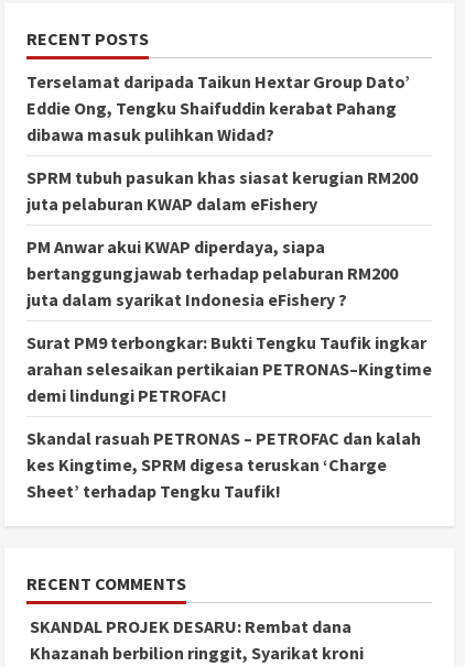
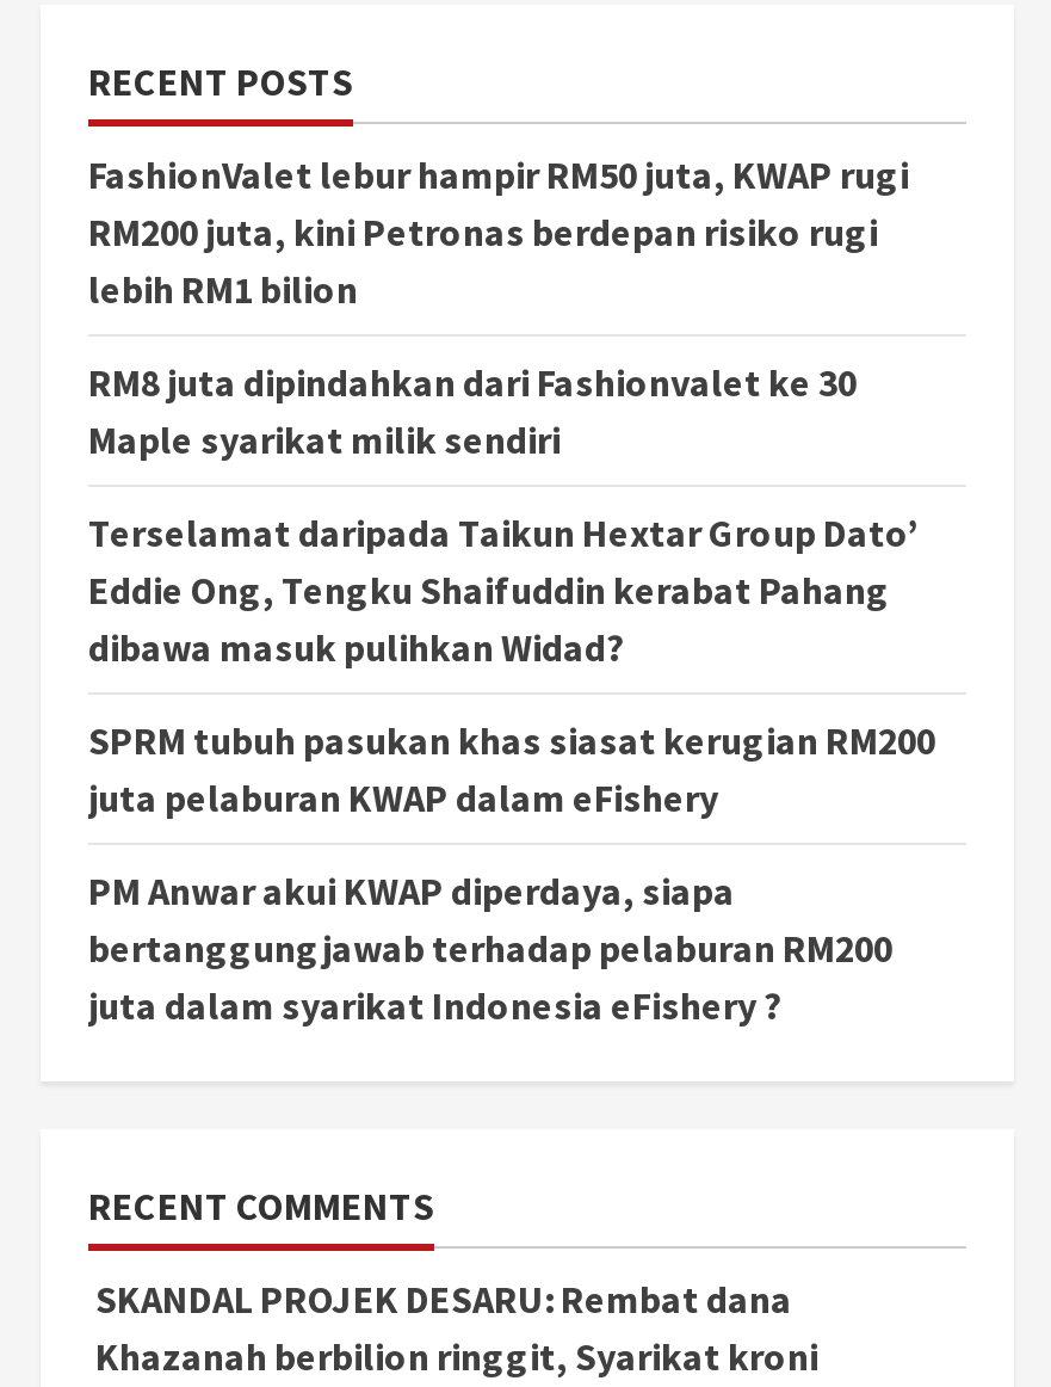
none -> [88,151,909,464] FashionValet lebur hampir RM50 juta, KWAP rugi | RM200 juta, kini Petronas berdepan risiko rugi | lebih RM1 bilion | RM8 juta dipindahkan dari Fashionvalet ke 30 | Maple syarikat milik sendiri
moved [26,71,418,311] -> [88,509,935,1029]: Terselamat daripada Taikun Hextar Group Dato’ | Eddie Ong, Tengku Shaifuddin kerabat Pahang | dibawa masuk pulihkan Widad? | SPRM tubuh pasukan khas siasat kerugian RM200 | juta pelaburan KWAP dalam eFishery | PM Anwar akui KWAP diperdaya, siapa | bertanggungjawab terhadap pelaburan RM200 | juta dalam syarikat Indonesia eFishery ?
[26,332,432,502] Surat PM9 terbongkar: Bukti Tengku Taufik ingkar | arahan selesaikan pertikaian PETRONAS–Kingtime | demi lindungi PETROFAC! | Skandal rasuah PETRONAS – PETROFAC dan kalah | kes Kingtime, SPRM digesa teruskan ‘Charge | Sheet’ terhadap Tengku Taufik! -> none

